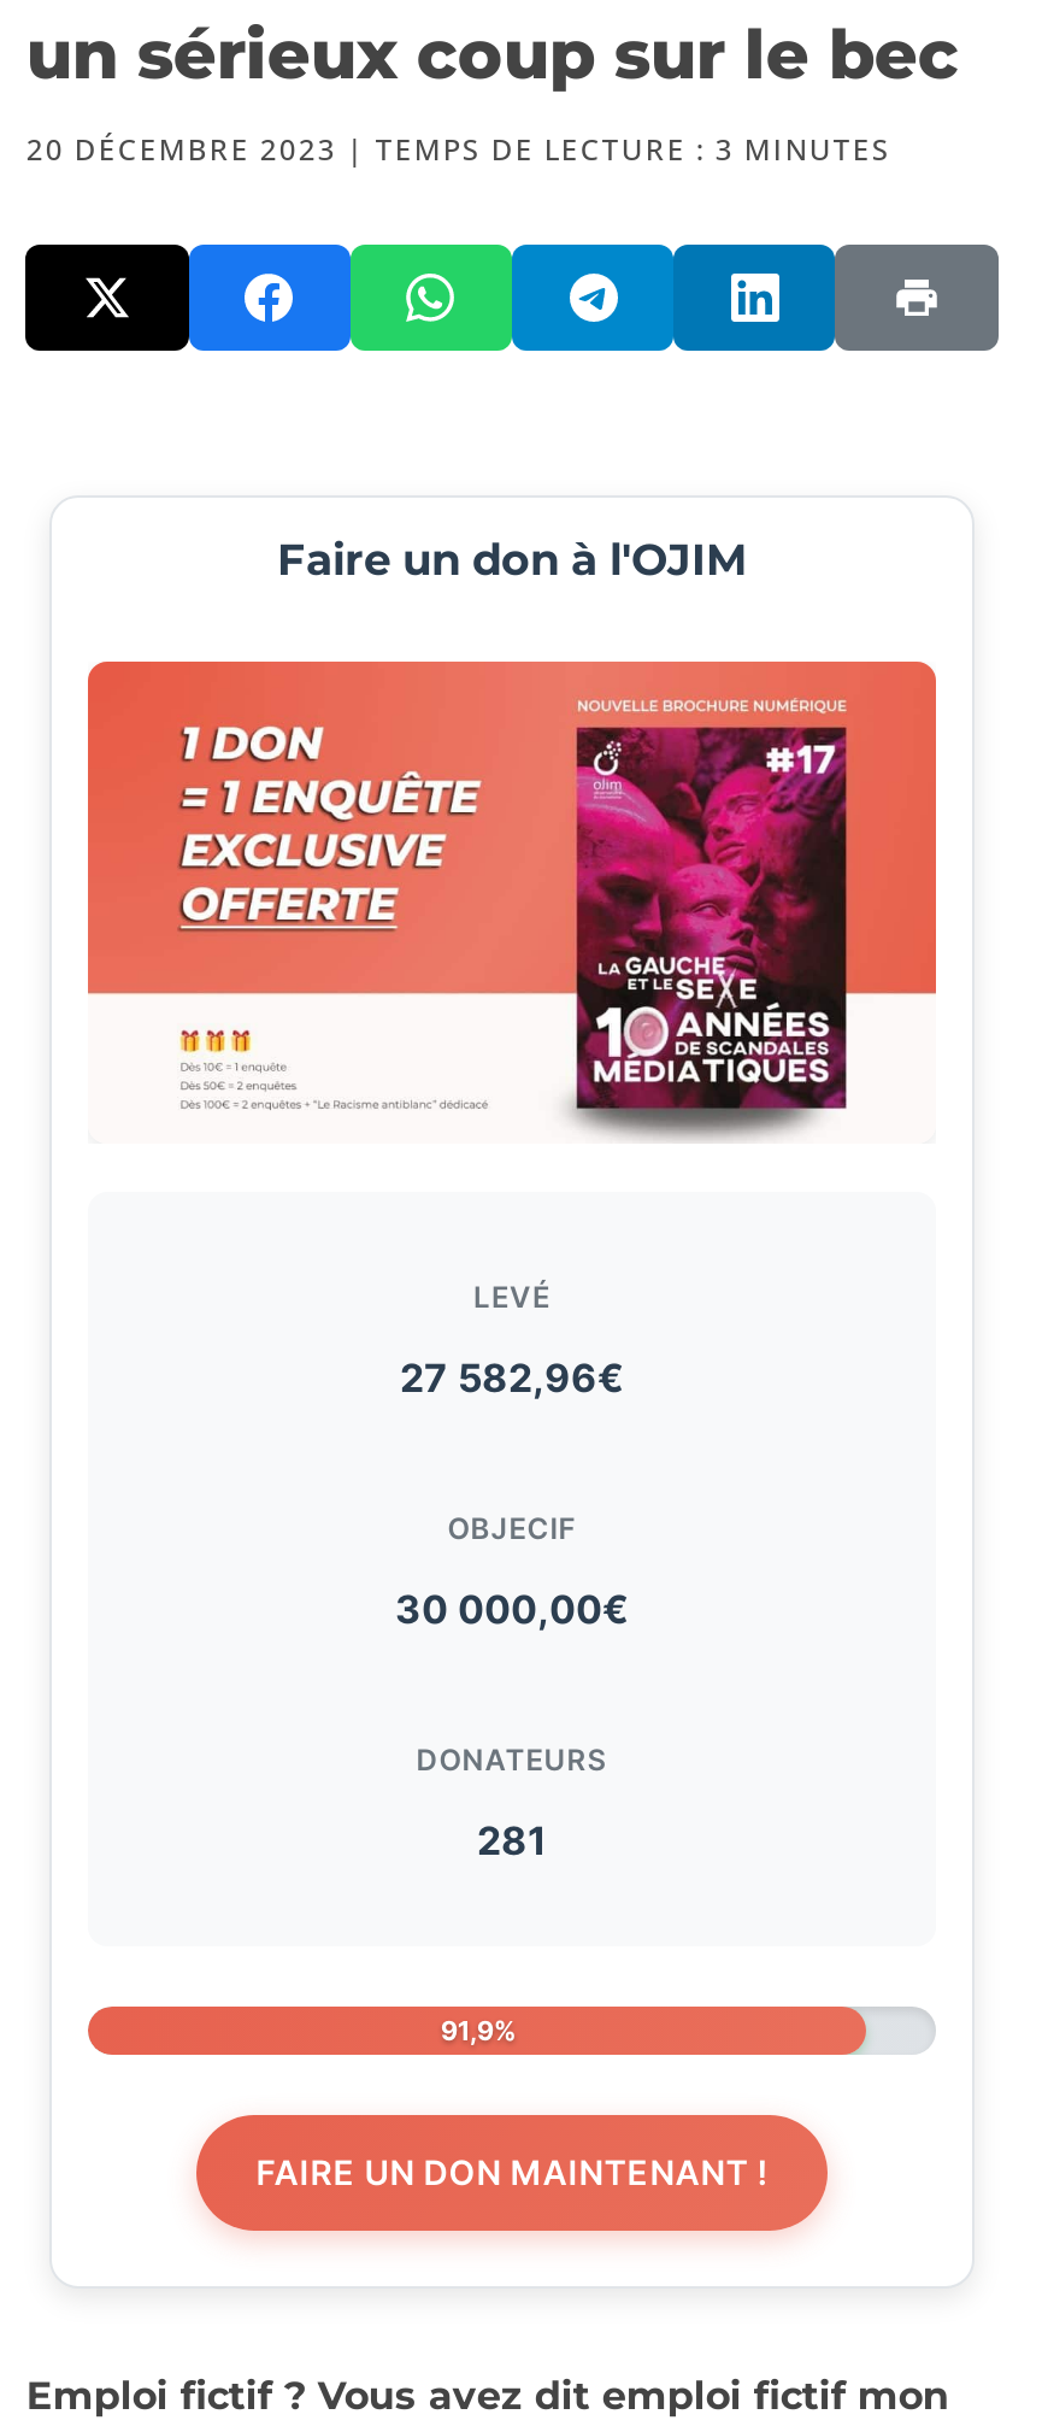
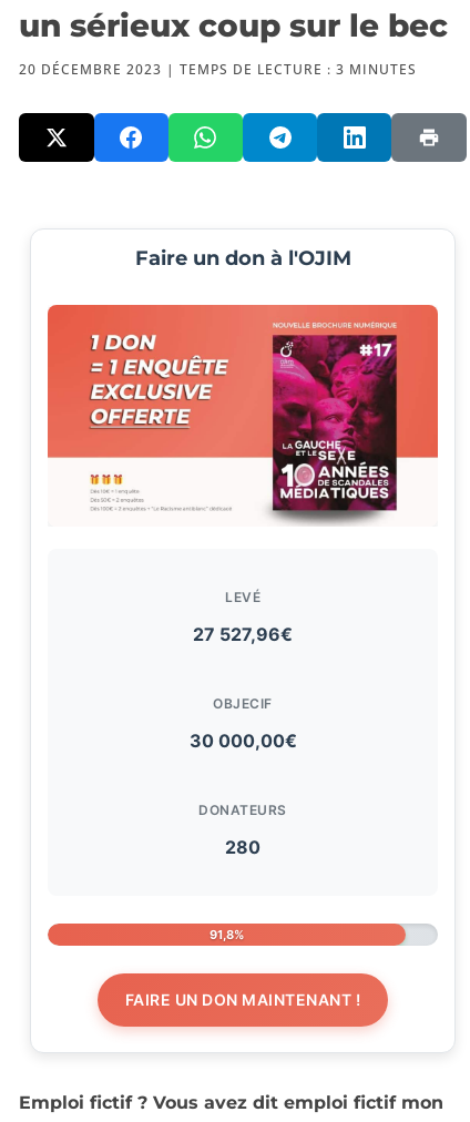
[400,1353,624,1401] 27 582,96€ -> [193,623,293,645] 27 527,96€
[477,1816,547,1864] 281 -> [225,836,260,858] 280
[440,2013,515,2047] 91,9% -> [210,927,244,942] 91,8%

